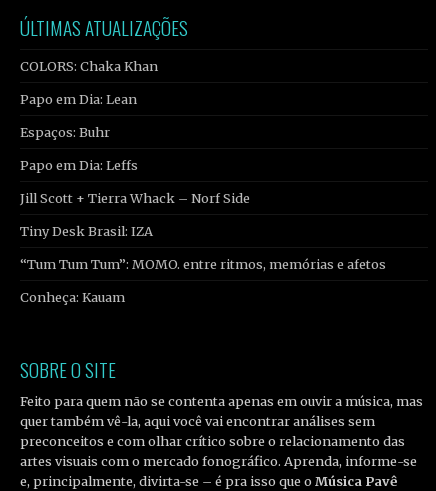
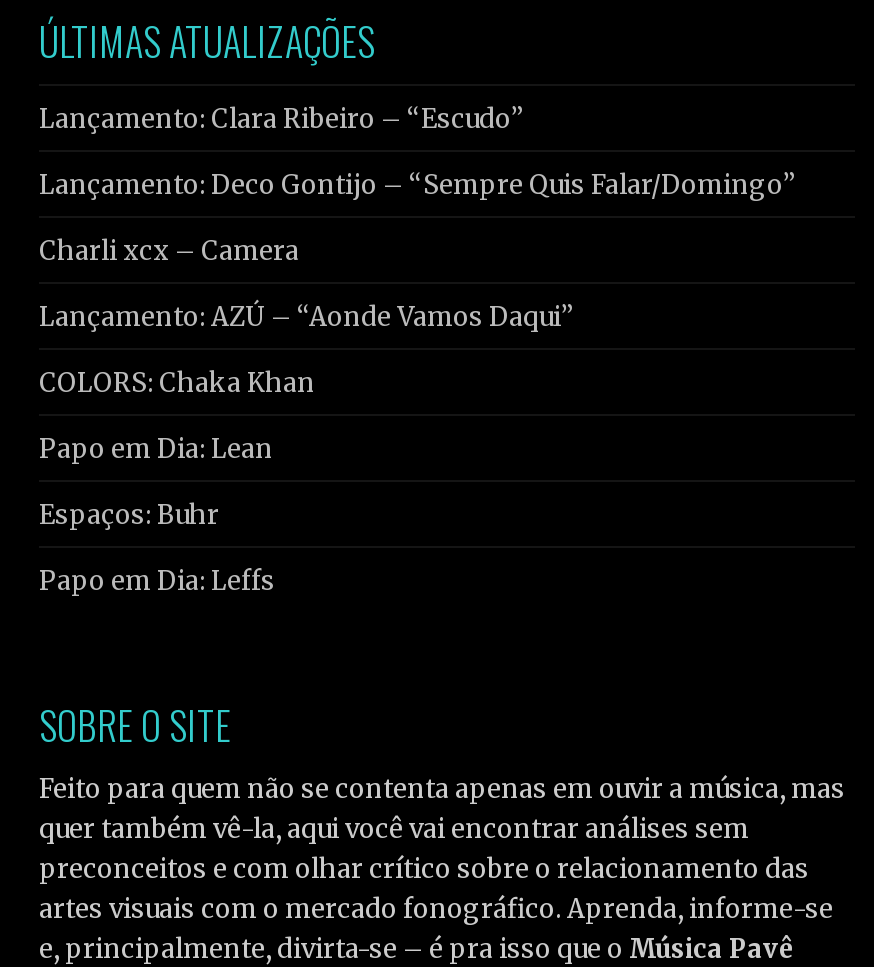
none -> [39,102,797,332] Lançamento: Clara Ribeiro – “Escudo” | Lançamento: Deco Gontijo – “Sempre Quis Falar/Domingo” | Charli xcx – Camera | Lançamento: AZÚ – “Aonde Vamos Daqui”
moved [20,58,158,173] -> [39,366,315,596]: COLORS: Chaka Khan | Papo em Dia: Lean | Espaços: Buhr | Papo em Dia: Leffs
[20,190,389,305] Jill Scott + Tierra Whack – Norf Side | Tiny Desk Brasil: IZA | “Tum Tum Tum”: MOMO. entre ritmos, memórias e afetos | Conheça: Kauam -> none

